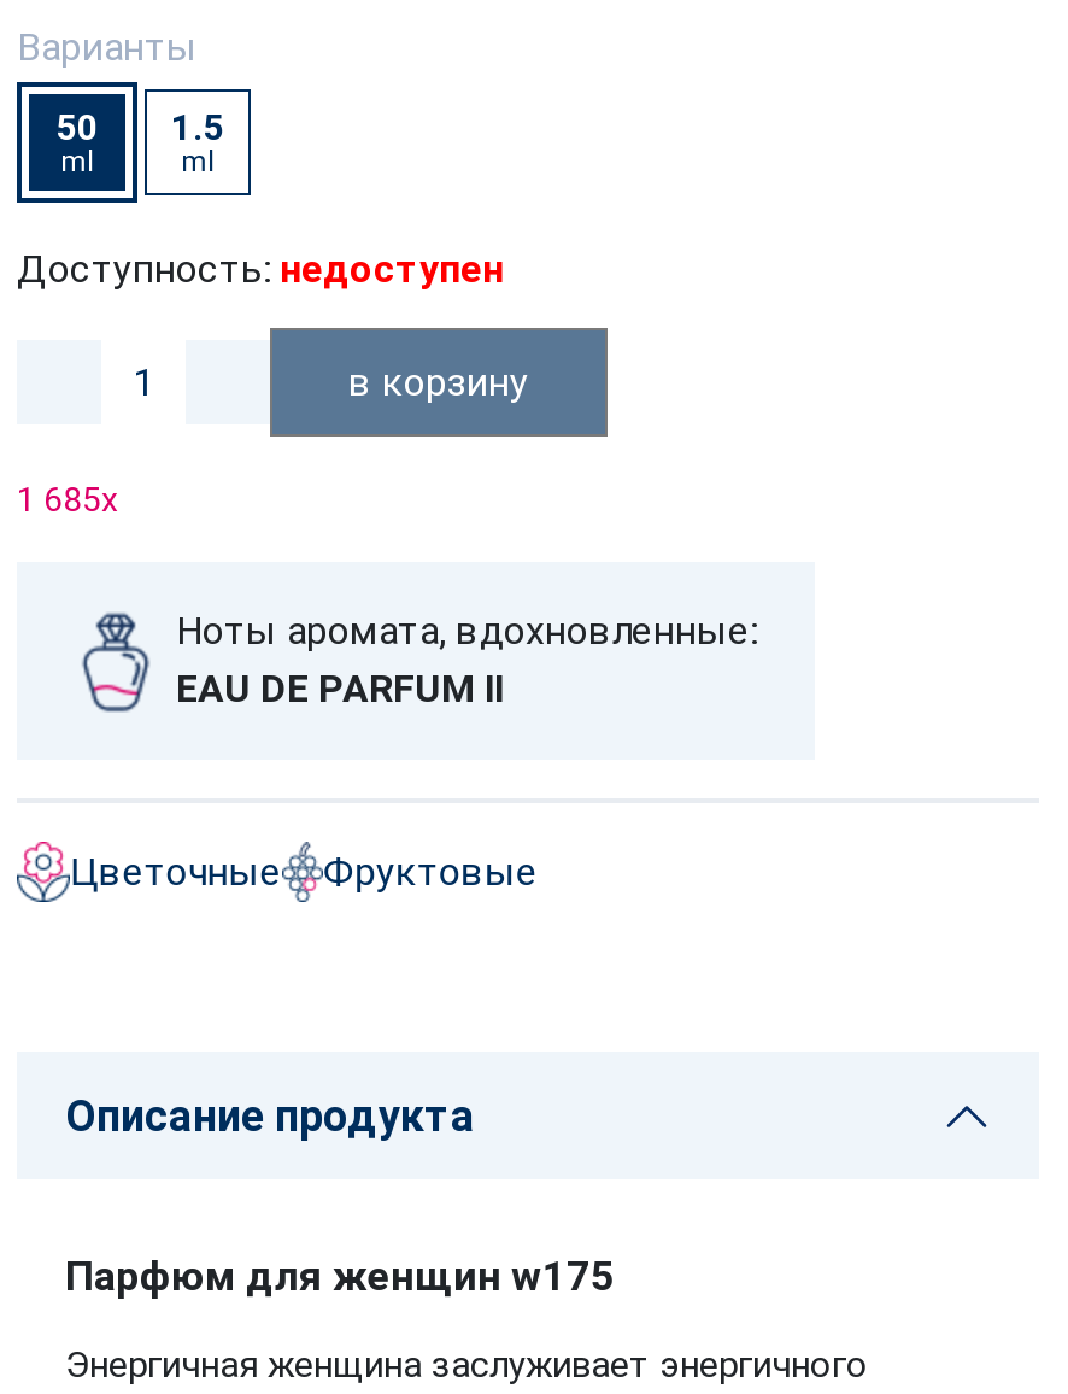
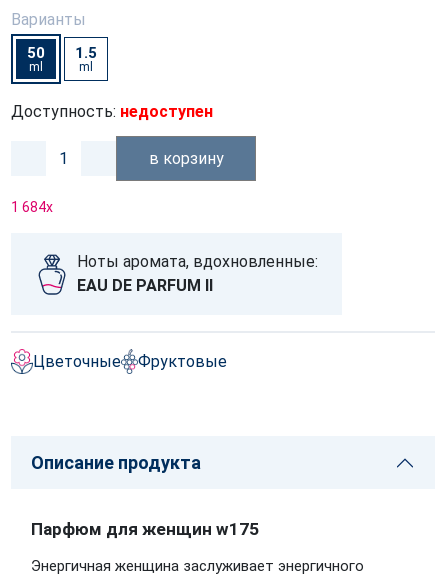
[17,480,118,519] 1 685x -> [11,199,53,215] 1 684x

